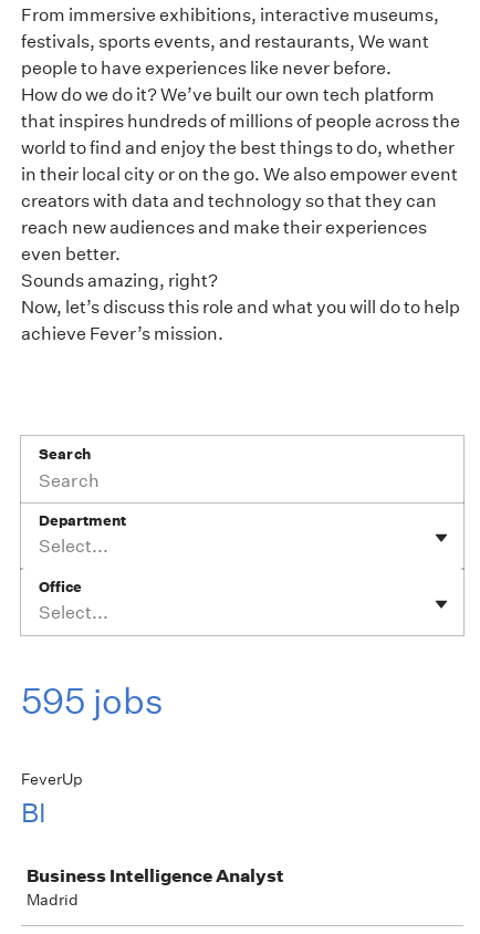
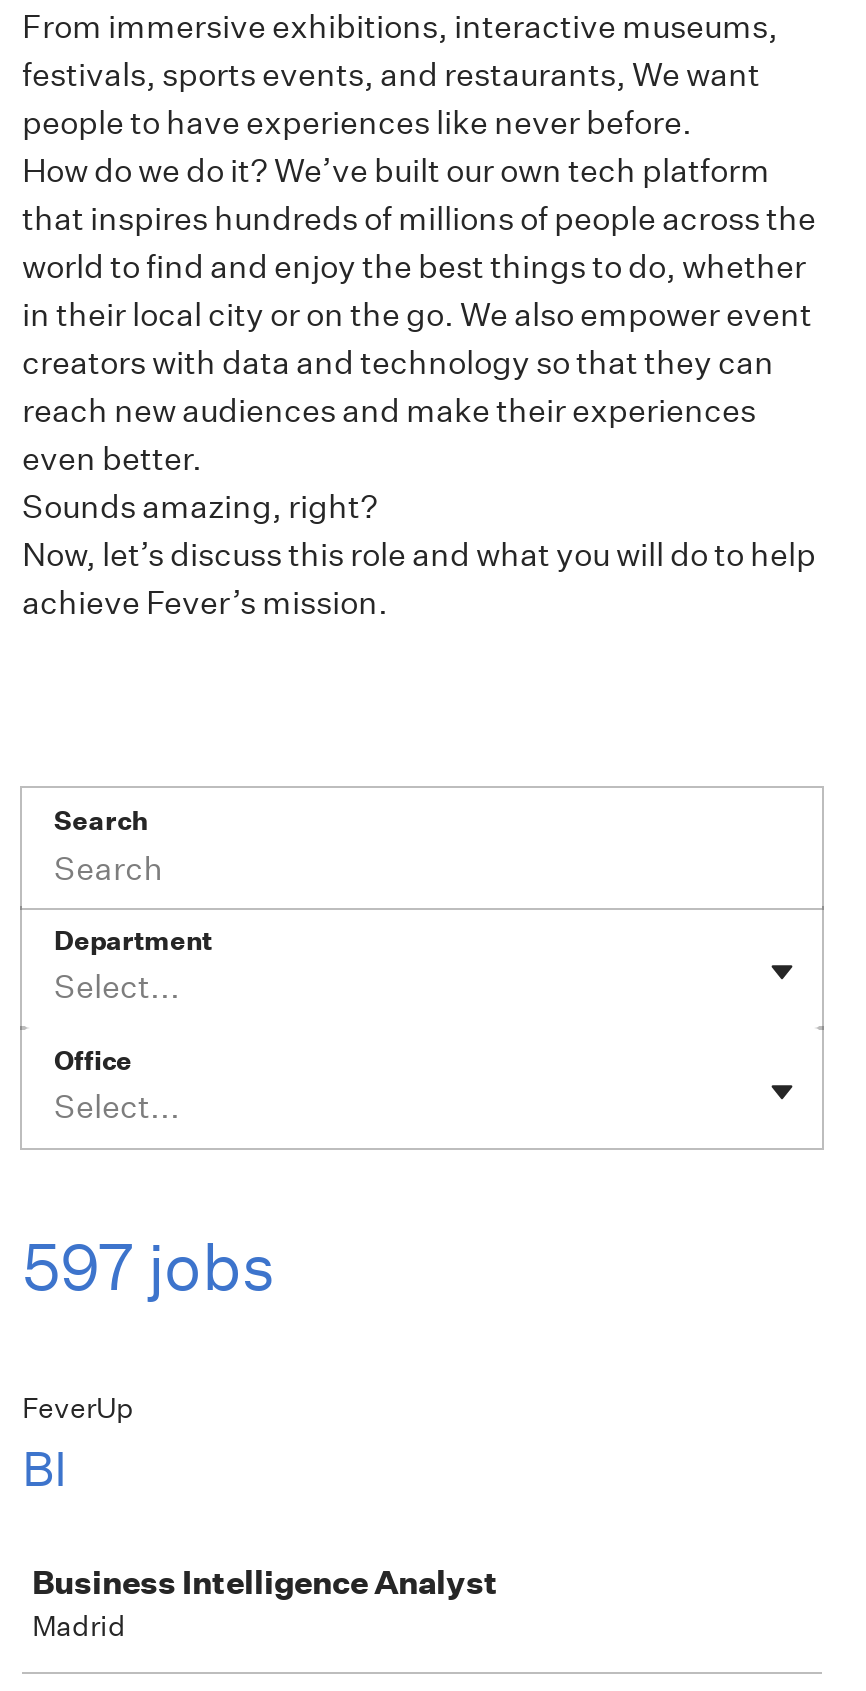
[21,679,164,723] 595 jobs -> [22,1228,276,1306] 597 jobs

